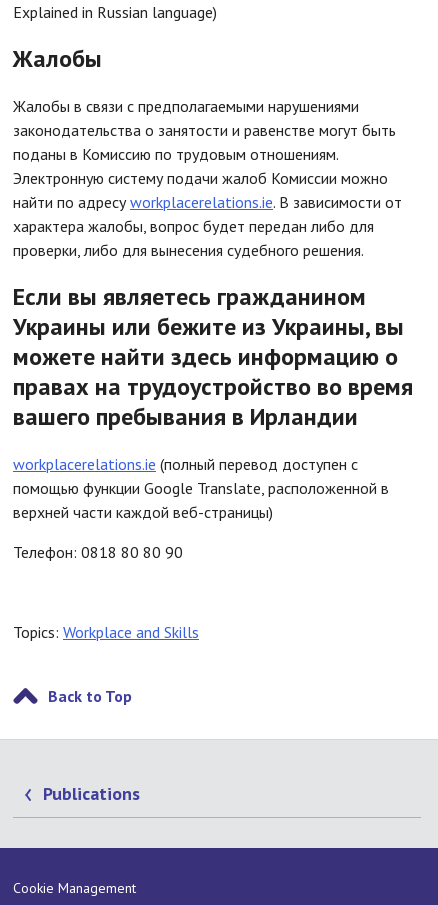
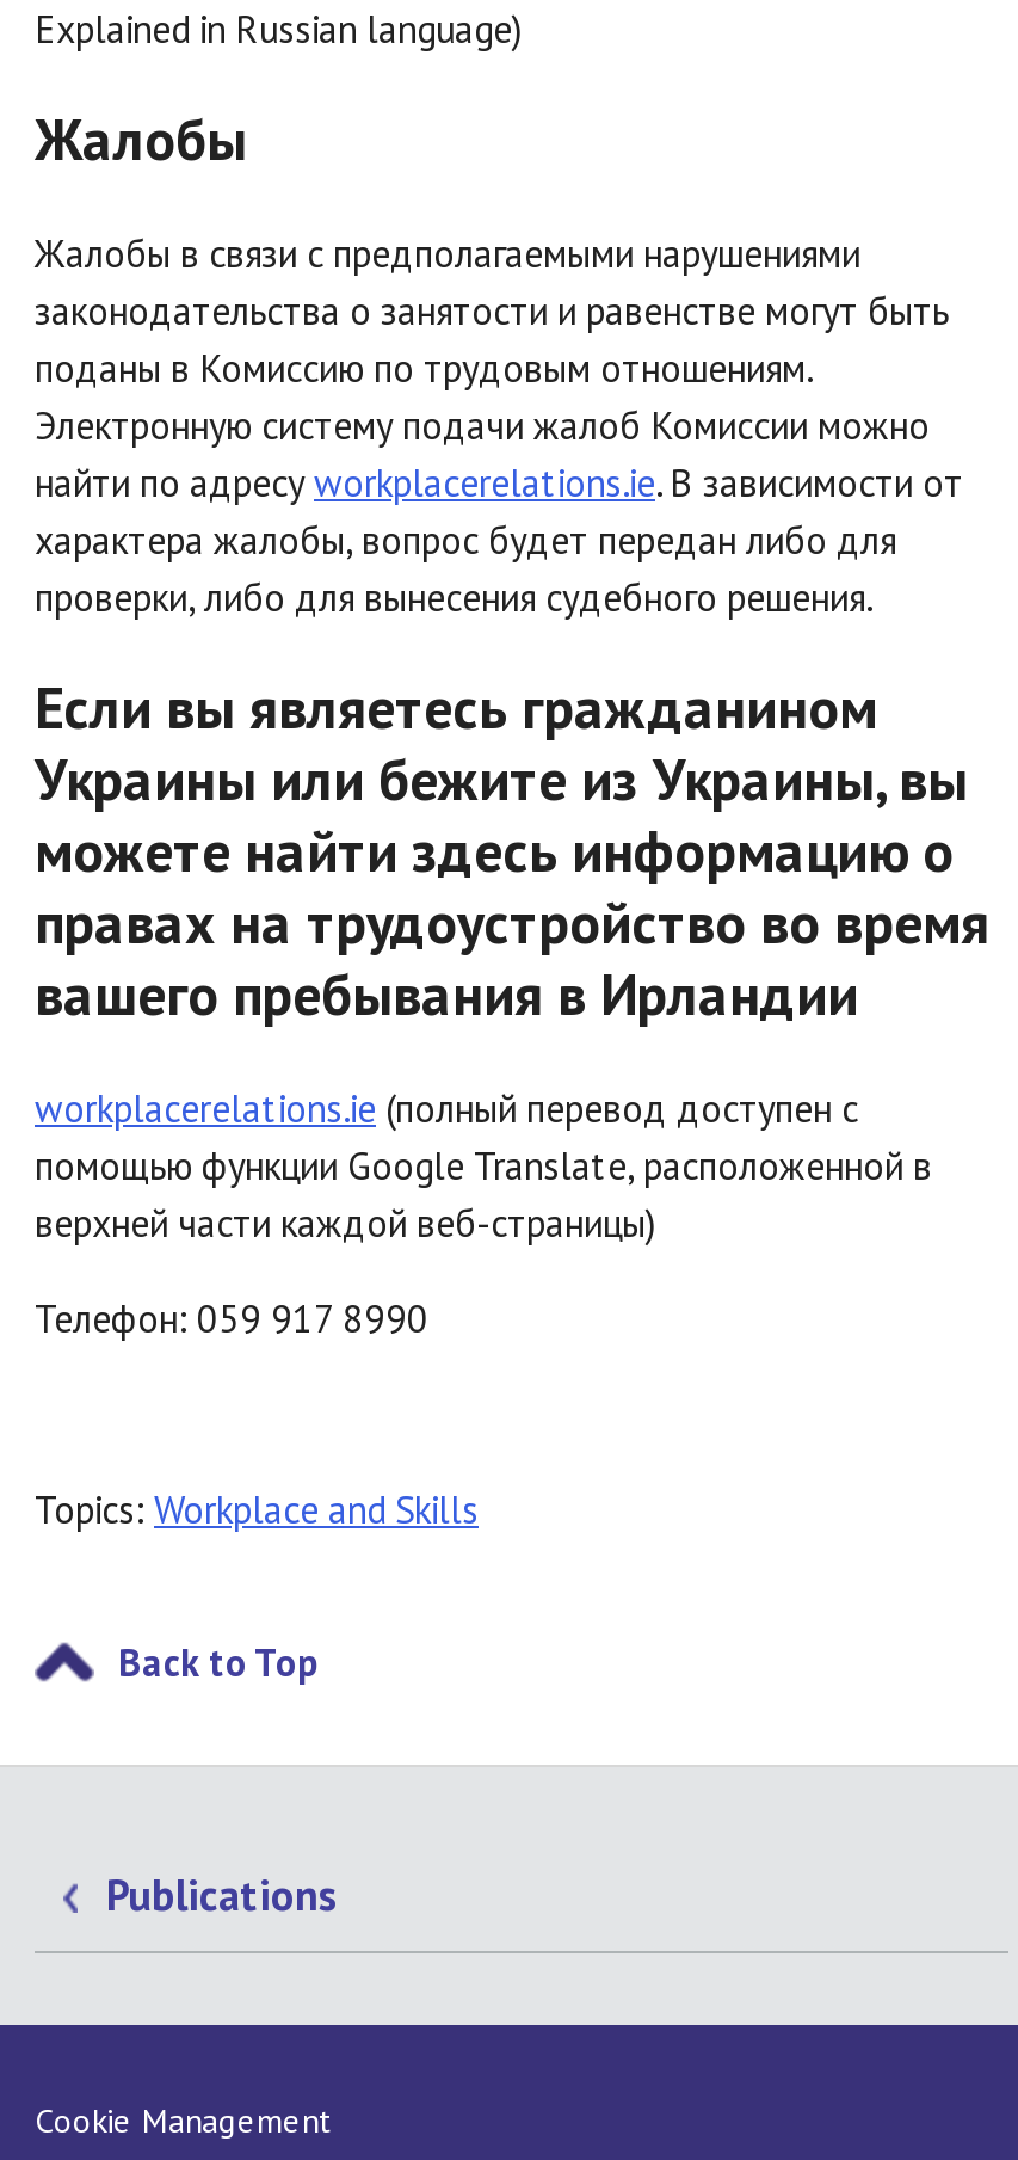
[13,542,183,562] Телефон: 0818 80 80 90 -> [35,1294,428,1341] Телефон: 059 917 8990

